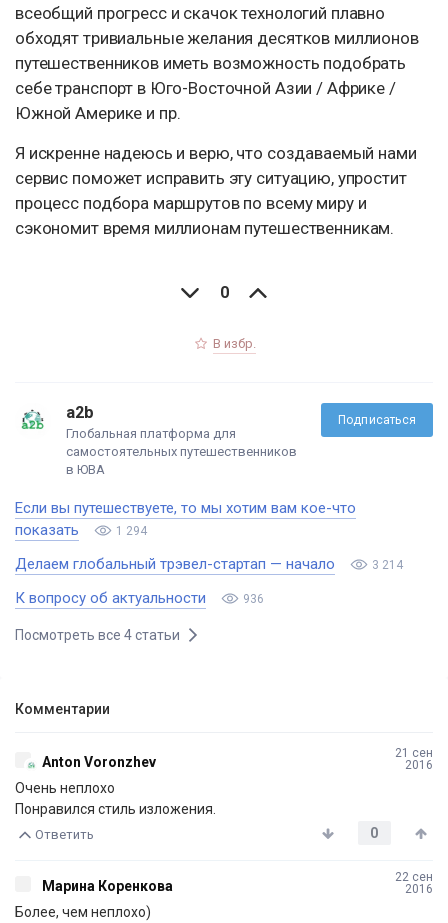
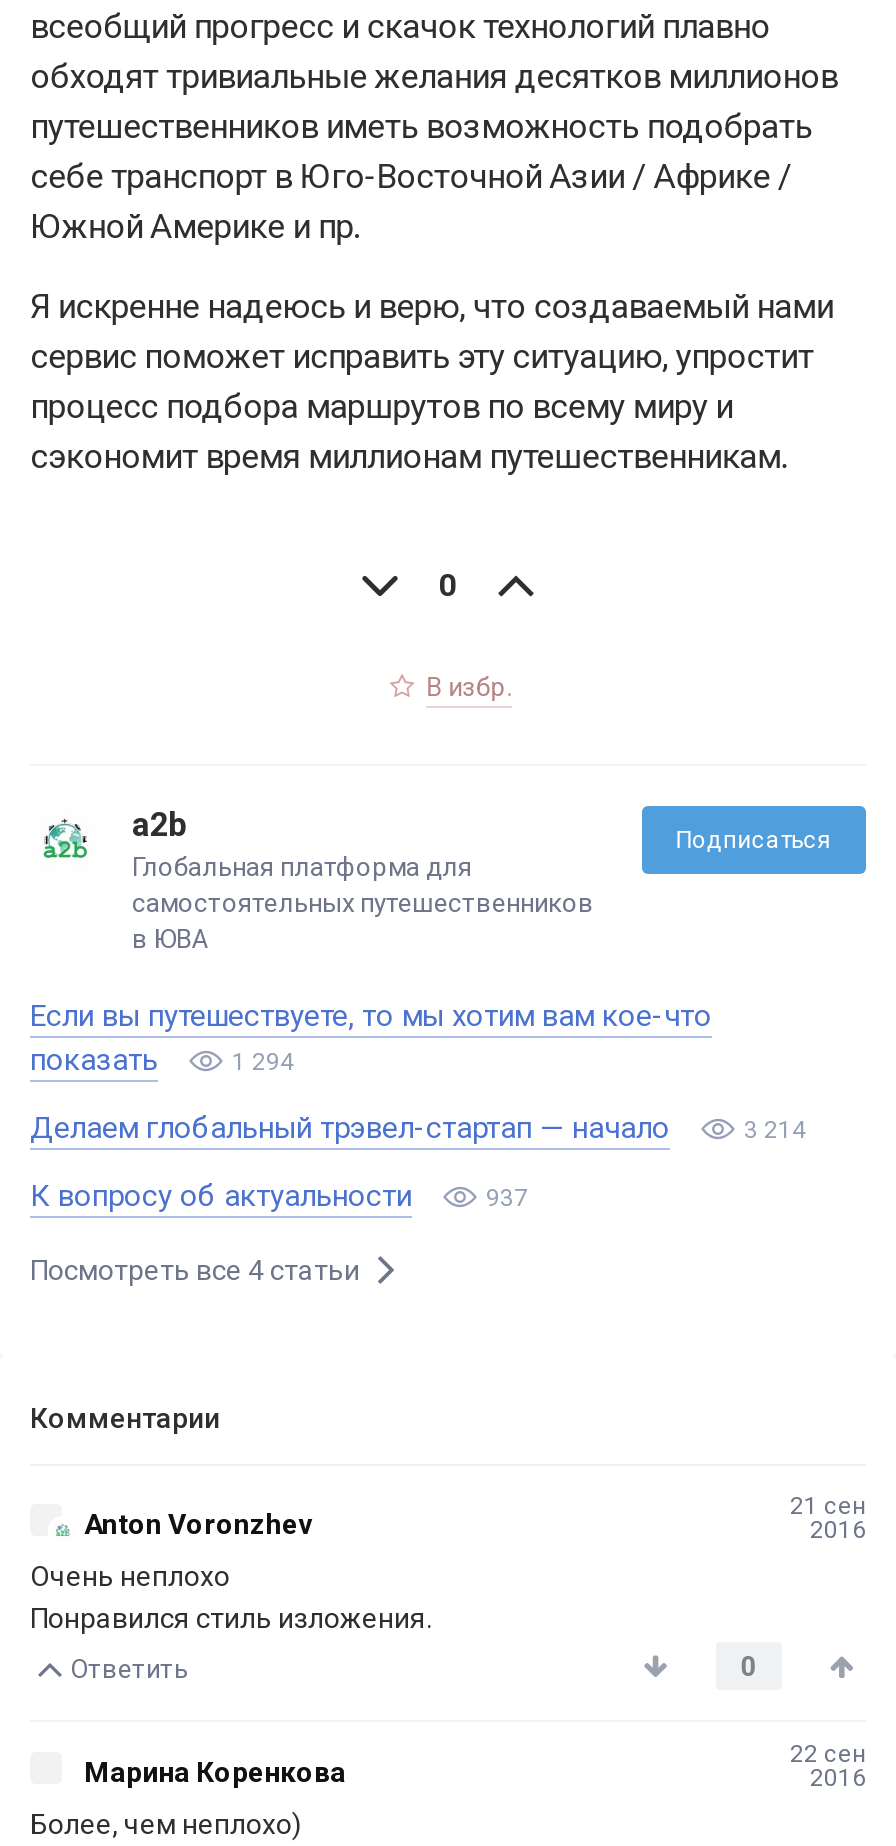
[240,592,264,606] 936 -> [480,1184,528,1212] 937

